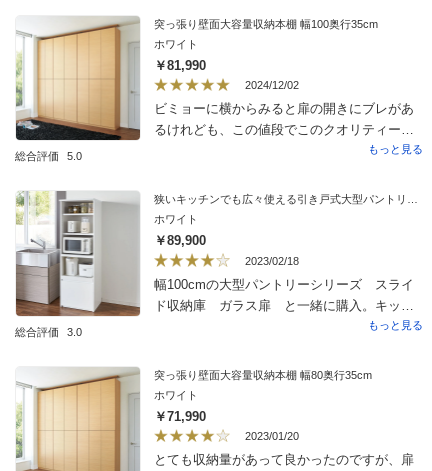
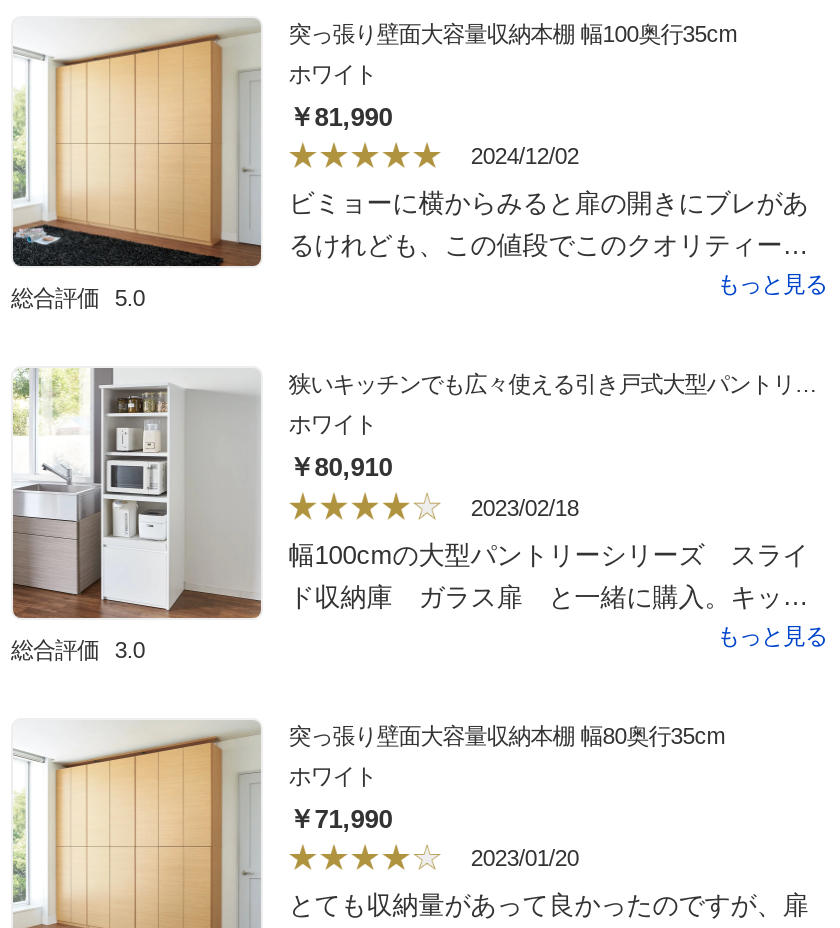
[154,233,206,248] ￥89,900 -> [288,453,392,483] ￥80,910

